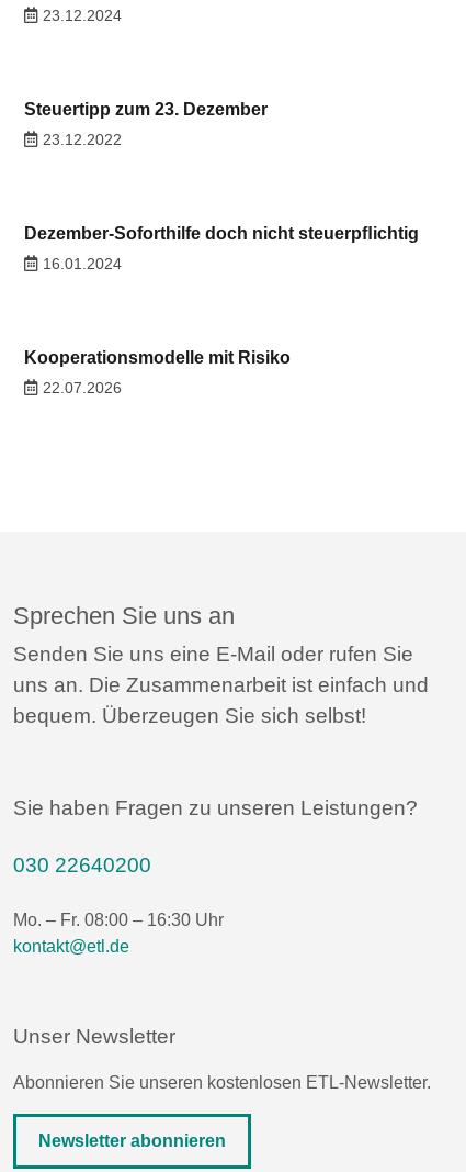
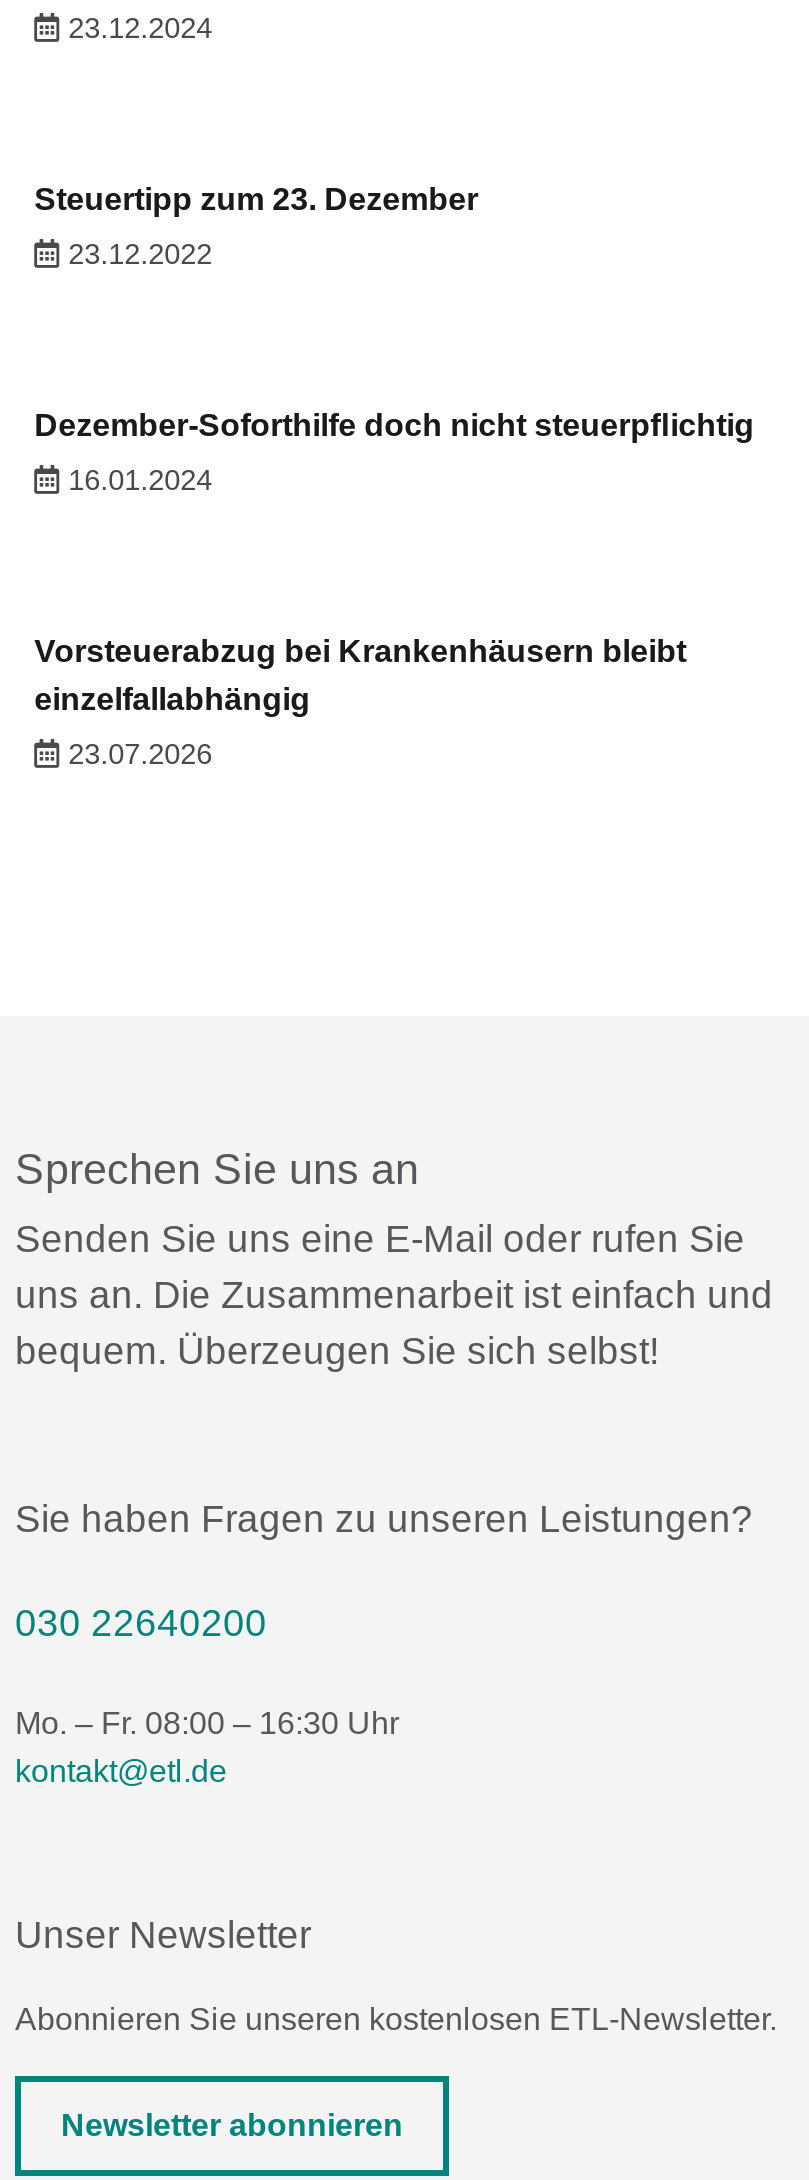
[24,348,290,367] Kooperationsmodelle mit Risiko -> [34,634,686,716] Vorsteuerabzug bei Krankenhäusern bleibt | einzelfallabhängig
[42,379,121,397] 22.07.2026 -> [68,739,212,771] 23.07.2026

